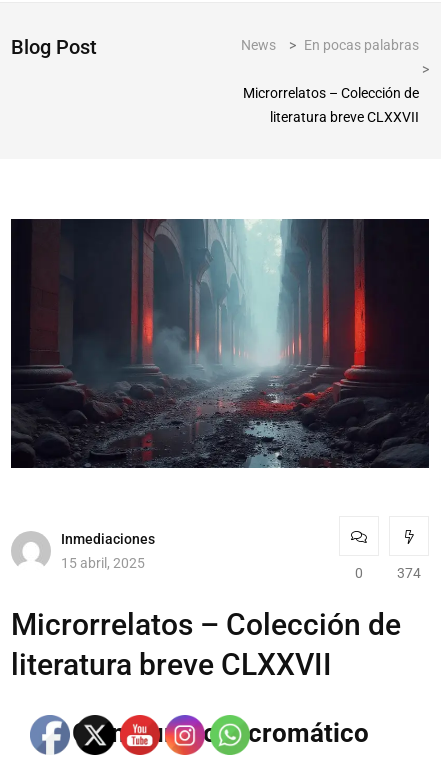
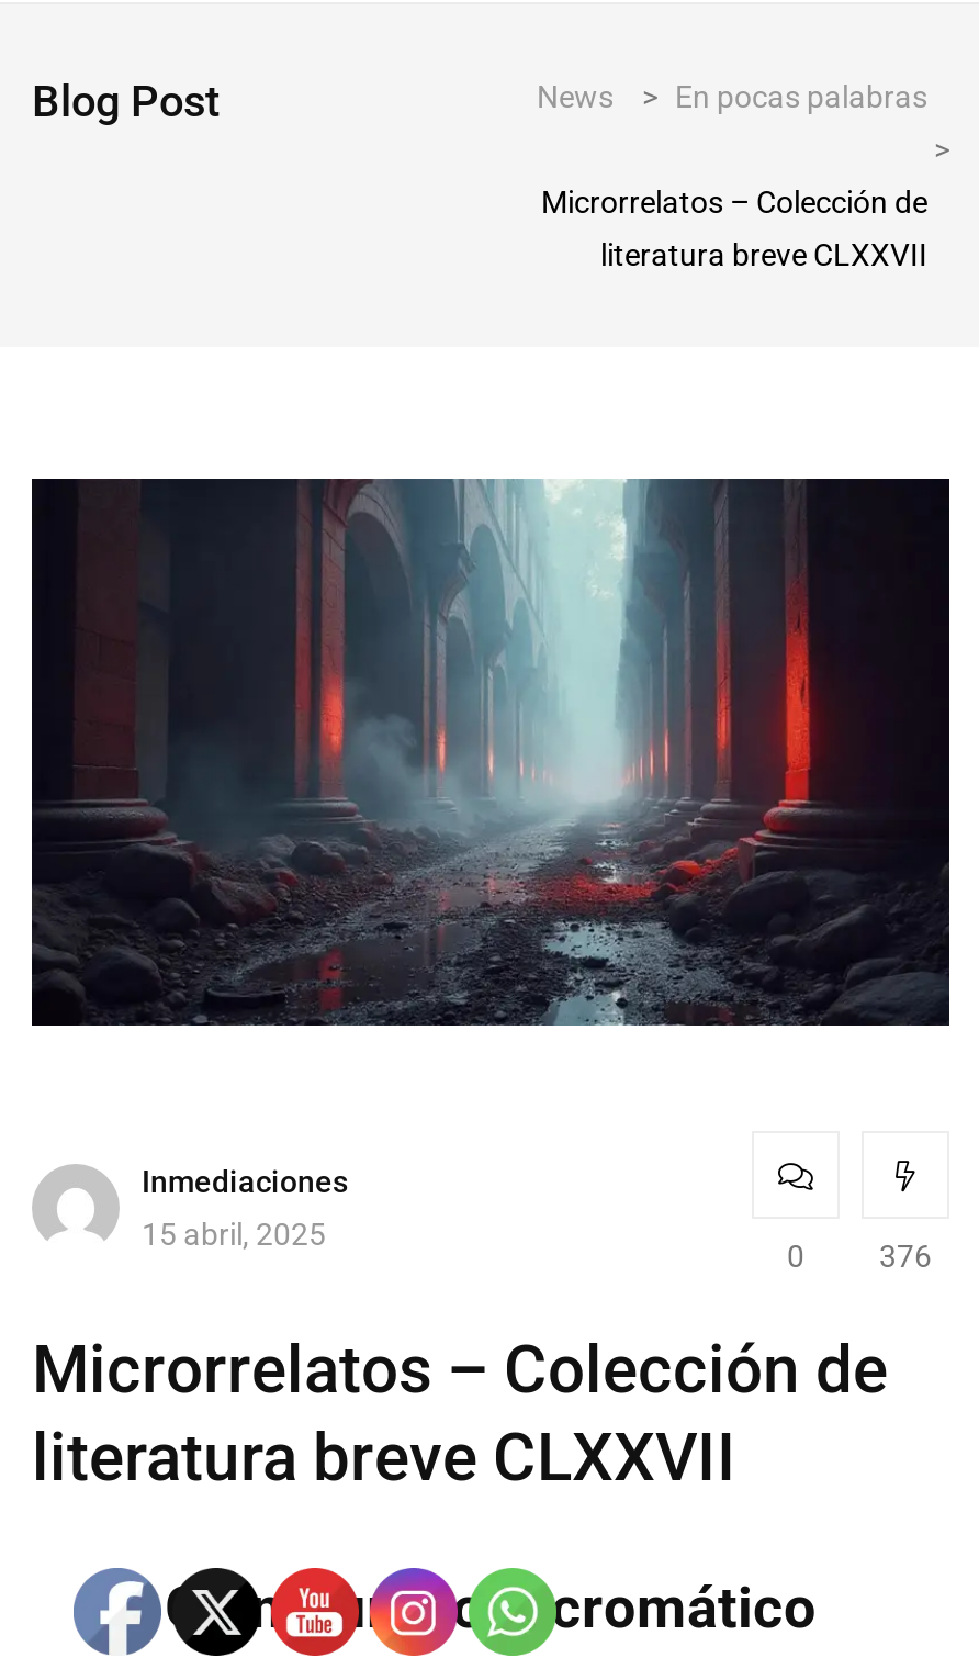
[397,565,421,581] 374 -> [879,1239,932,1274] 376

